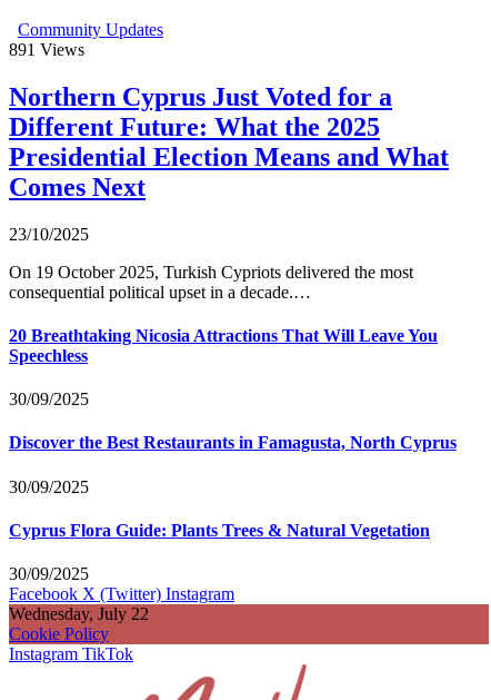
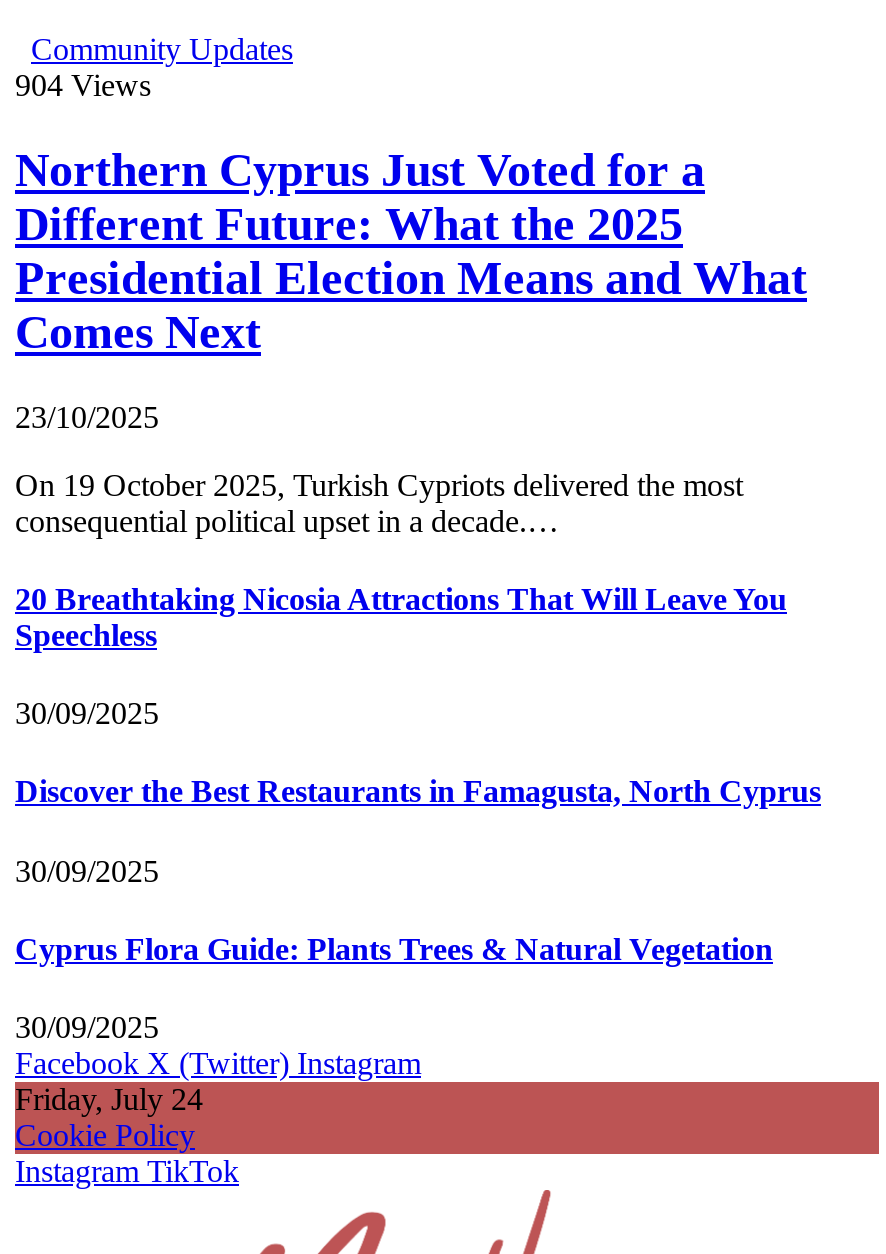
[9,40,84,59] 891 Views -> [15,67,151,101] 904 Views
[9,604,149,623] Wednesday, July 22 -> [15,1082,203,1116] Friday, July 24

